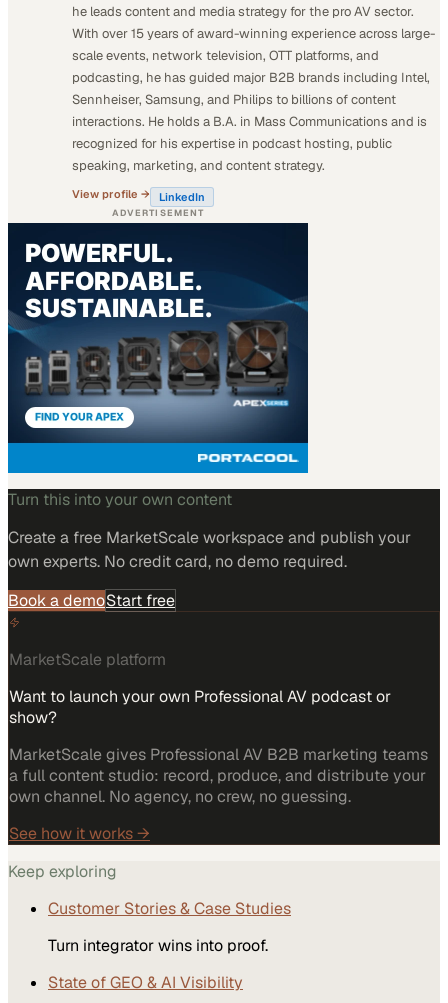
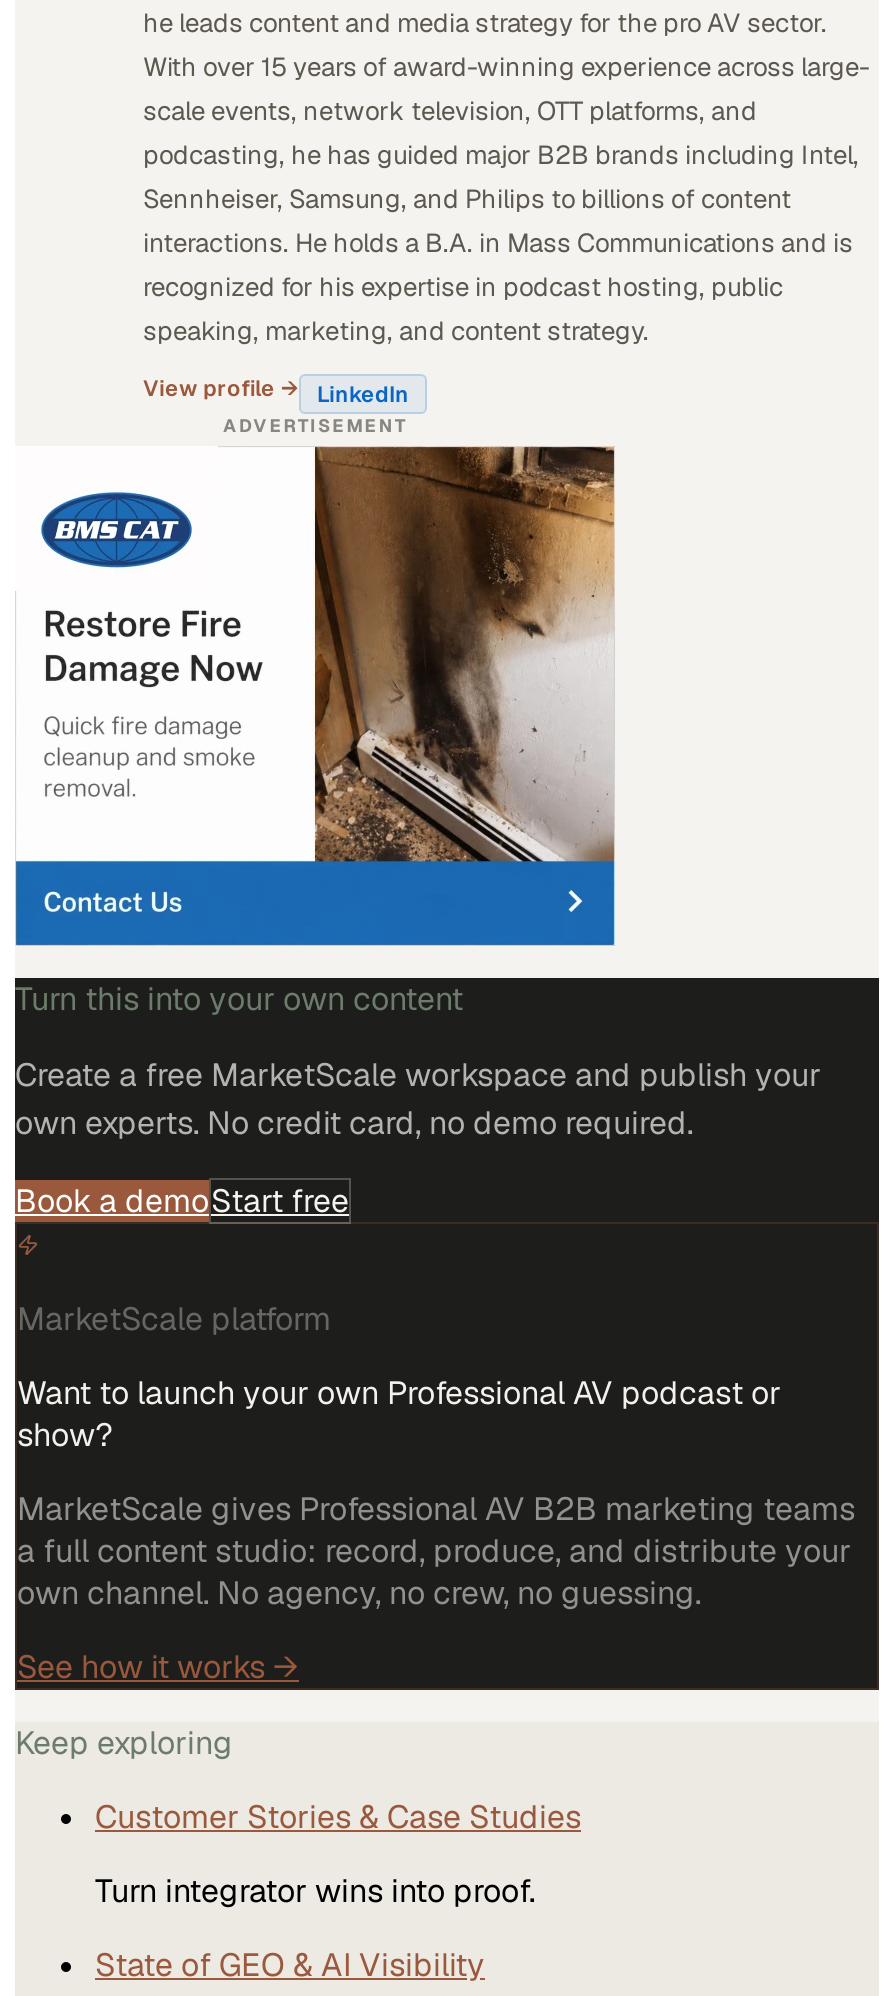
[7,222,309,473] [image] -> [13,444,617,948] [image]

